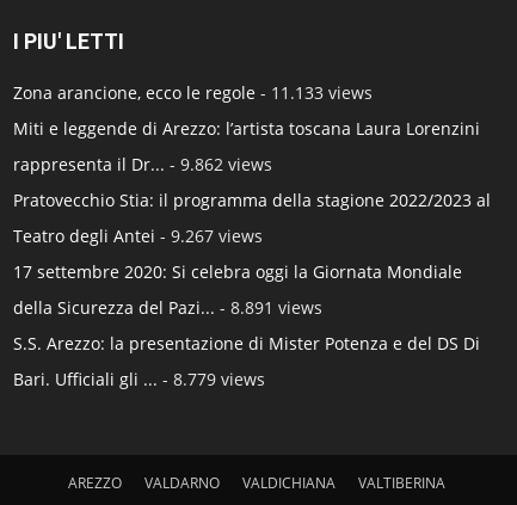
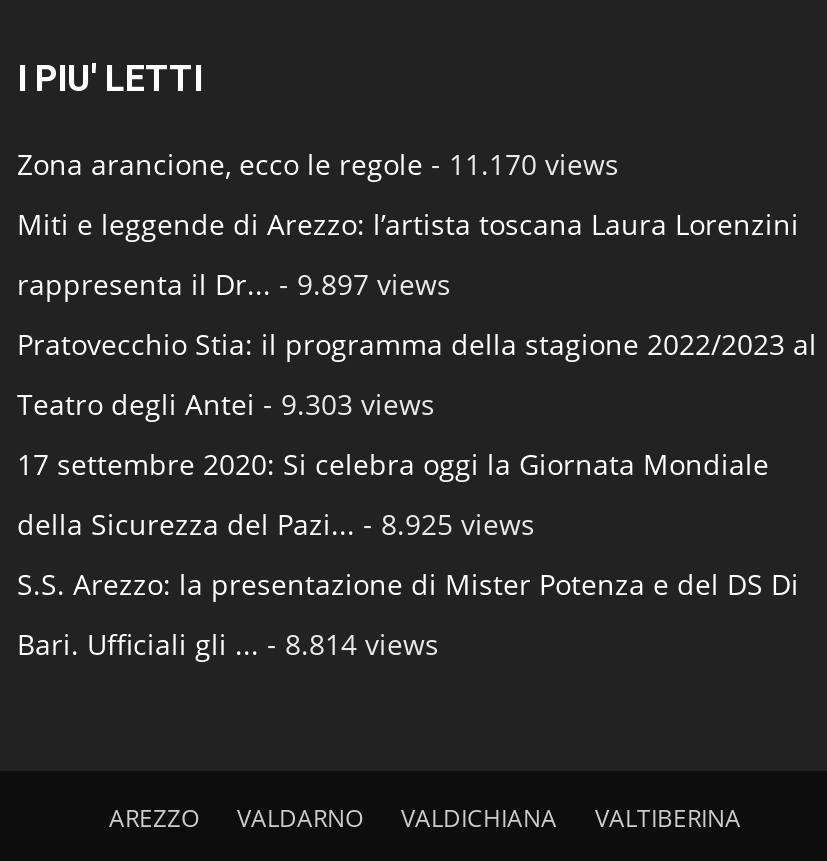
[13,81,373,104] Zona arancione, ecco le regole - 11.133 views -> [17,145,619,183] Zona arancione, ecco le regole - 11.170 views
[13,153,272,175] rappresenta il Dr... - 9.862 views -> [17,265,451,303] rappresenta il Dr... - 9.897 views
[13,224,263,247] Teatro degli Antei - 9.267 views -> [17,385,435,423] Teatro degli Antei - 9.303 views
[13,296,322,319] della Sicurezza del Pazi... - 8.891 views -> [17,505,535,543] della Sicurezza del Pazi... - 8.925 views
[13,367,265,390] Bari. Ufficiali gli ... - 8.779 views -> [17,625,439,663] Bari. Ufficiali gli ... - 8.814 views

